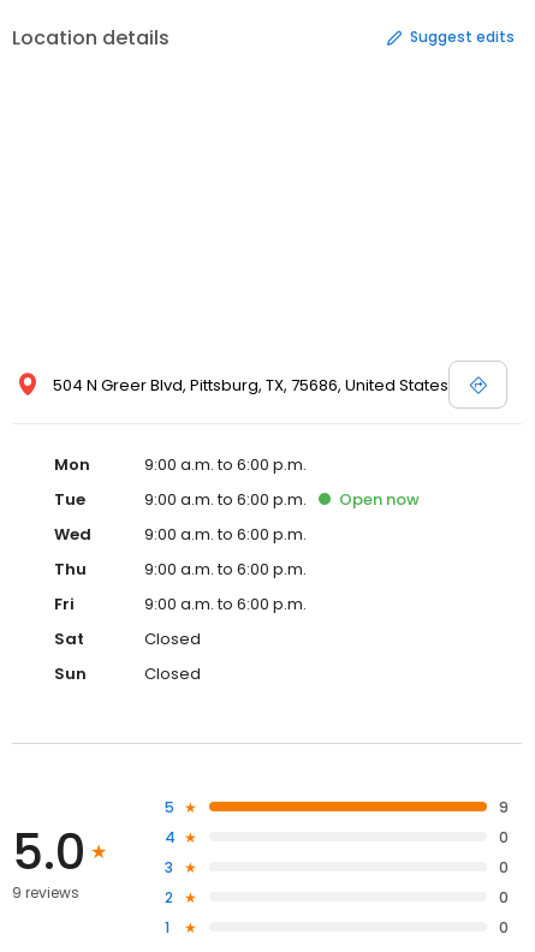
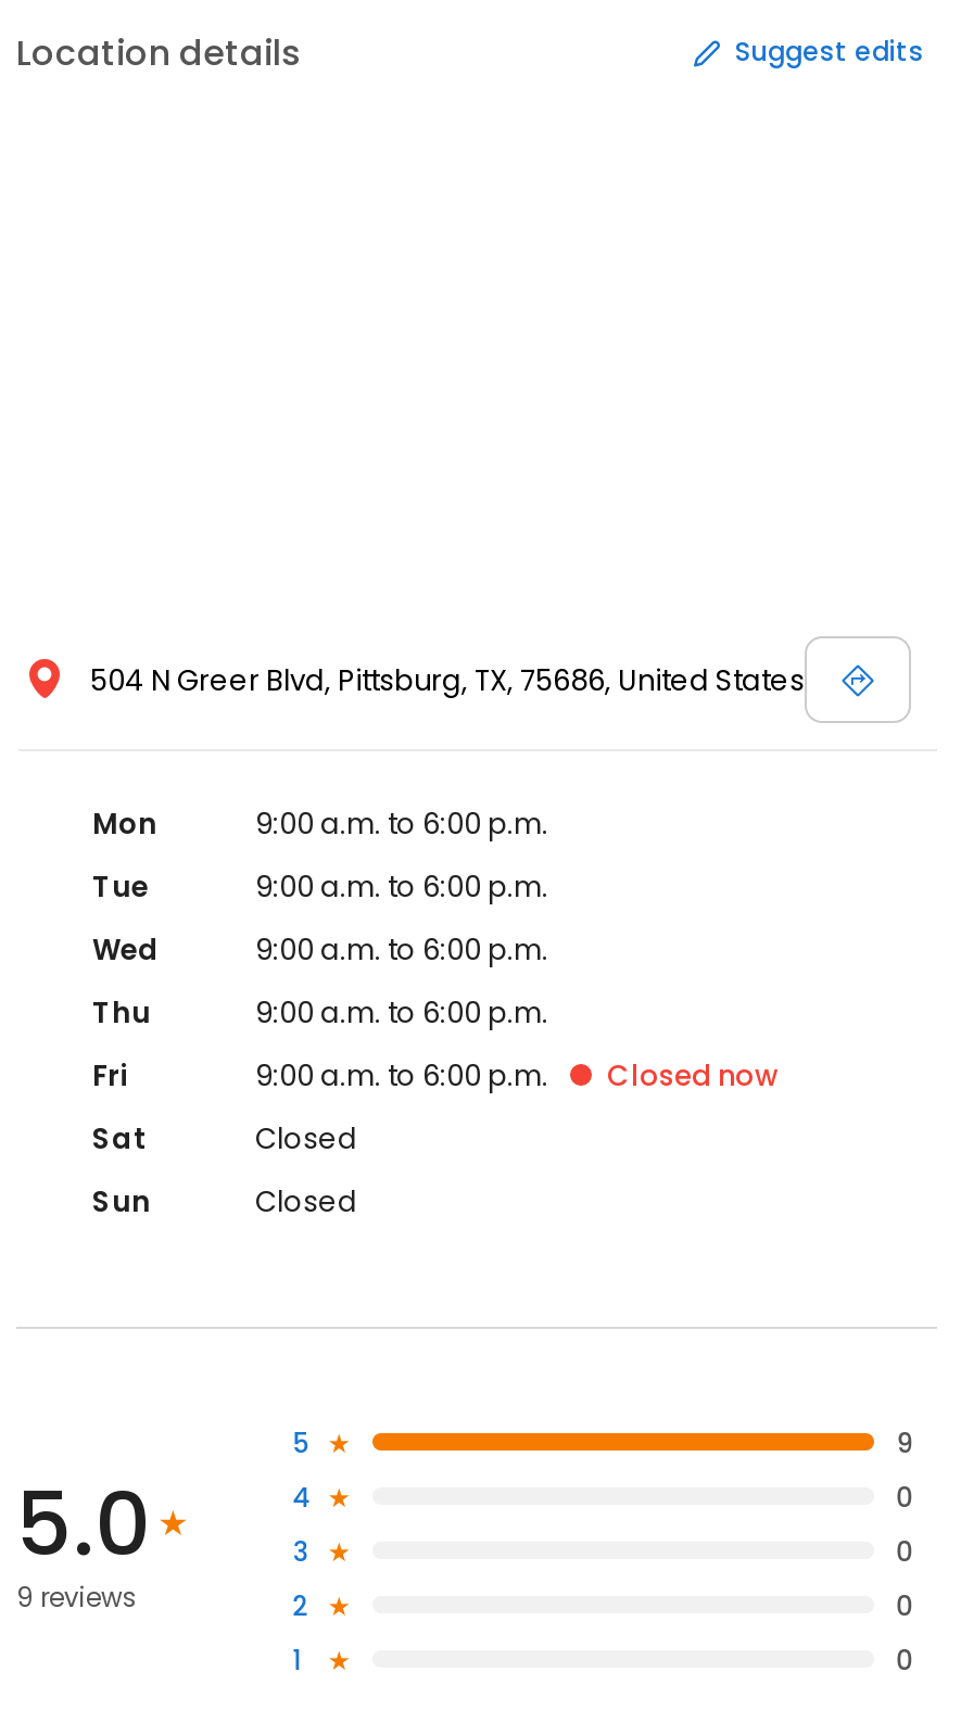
[339,488,420,511] Open now -> none
none -> [607,1055,779,1096] Closed now

